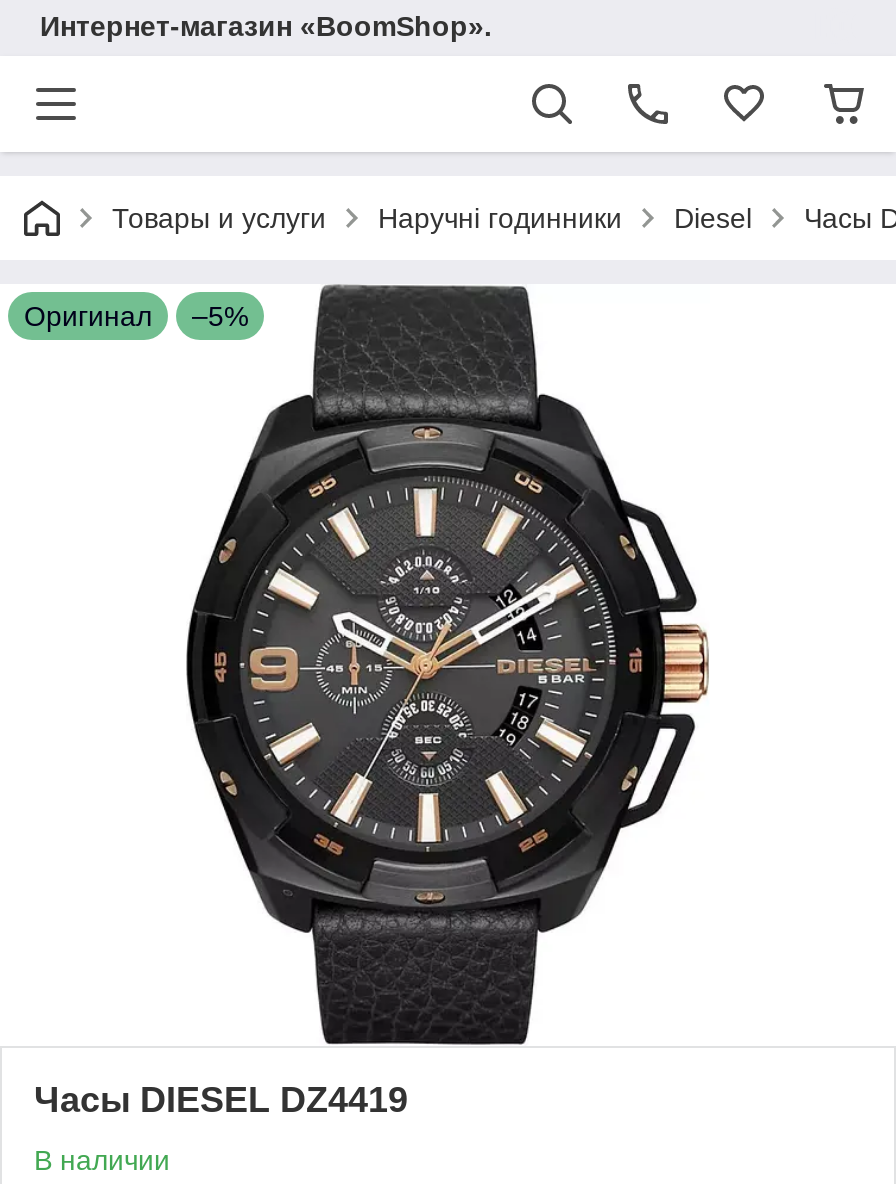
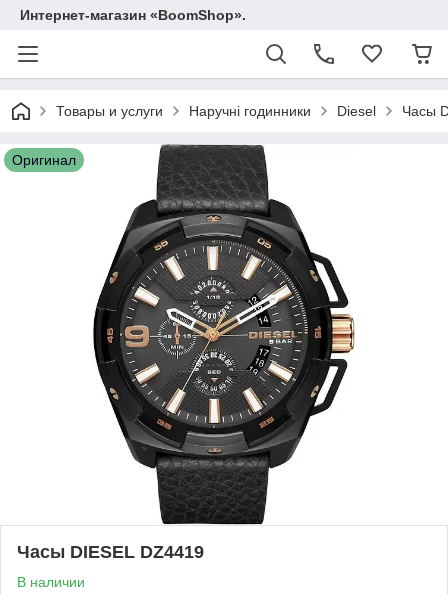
[192,300,248,332] –5% -> none

